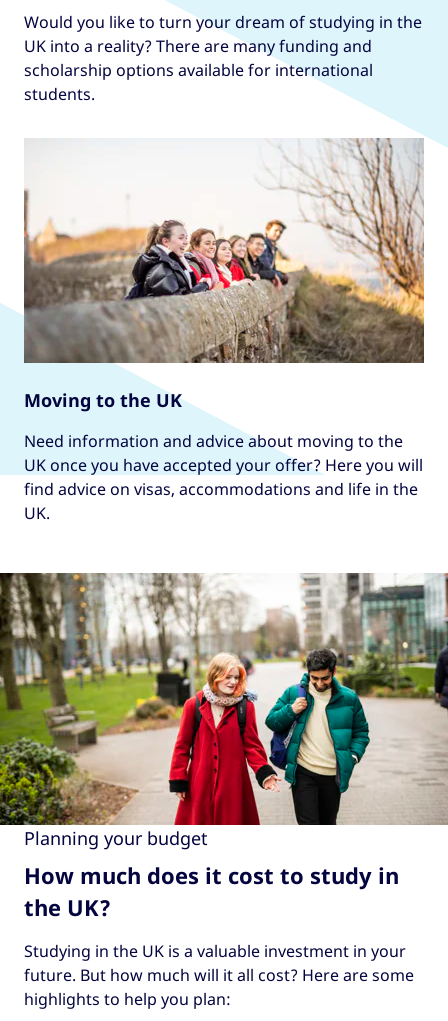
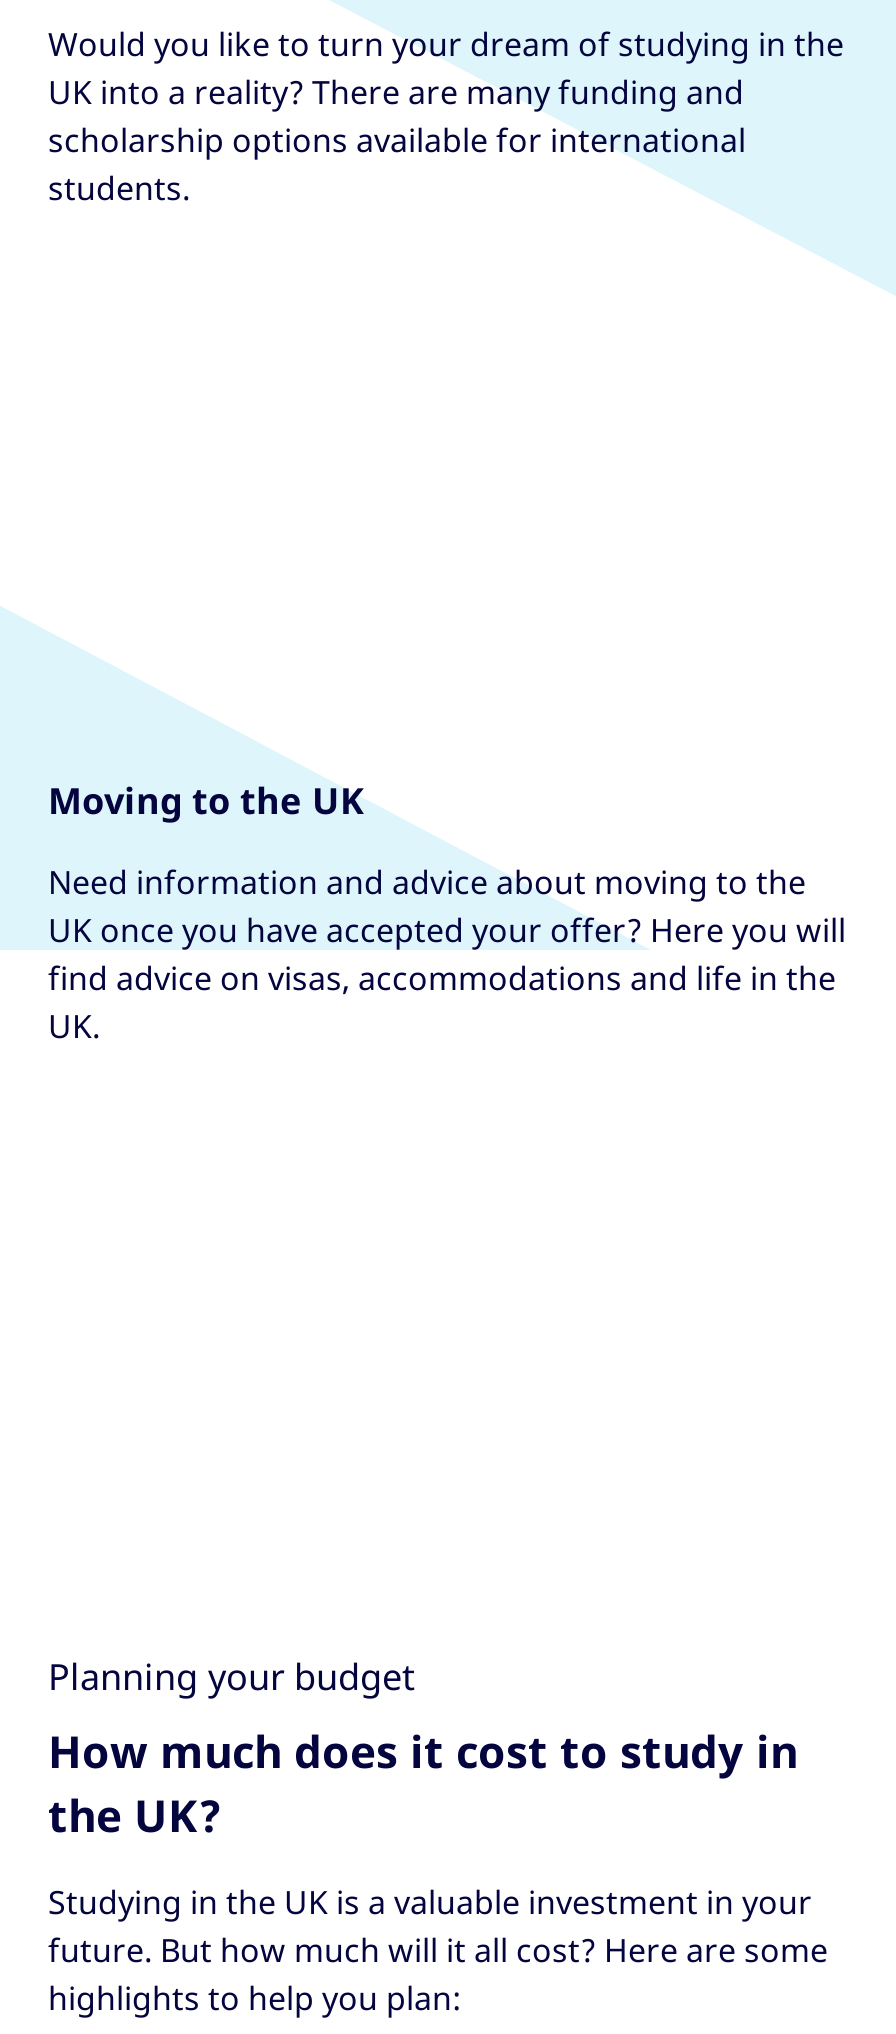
[23,137,425,364] [image] -> none
[3,572,445,826] [image] -> none

